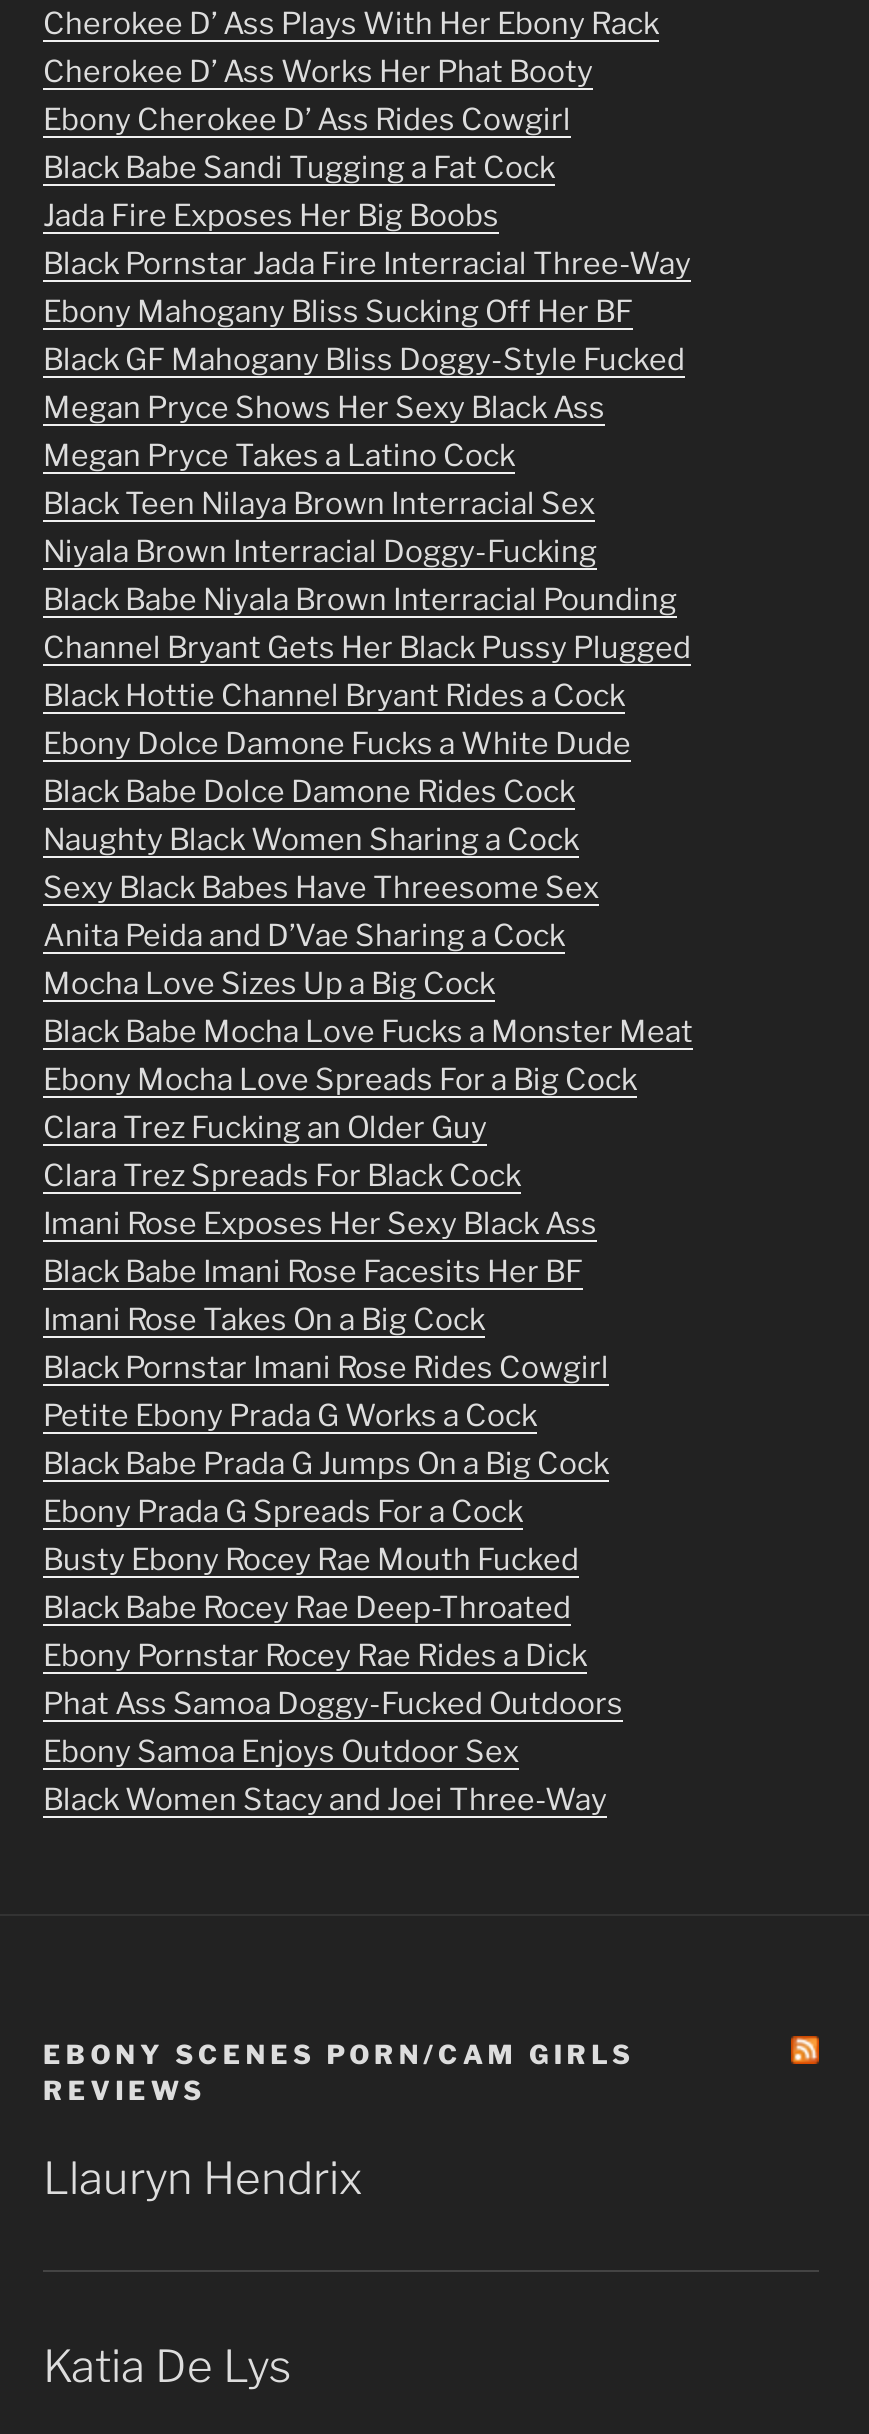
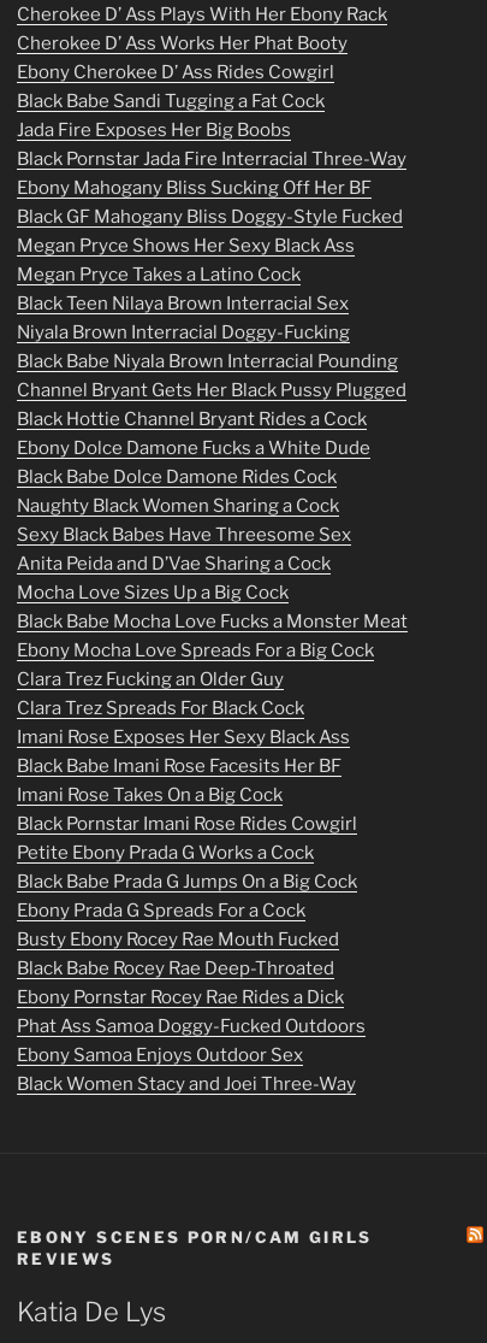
[43,2151,363,2203] Llauryn Hendrix -> none

